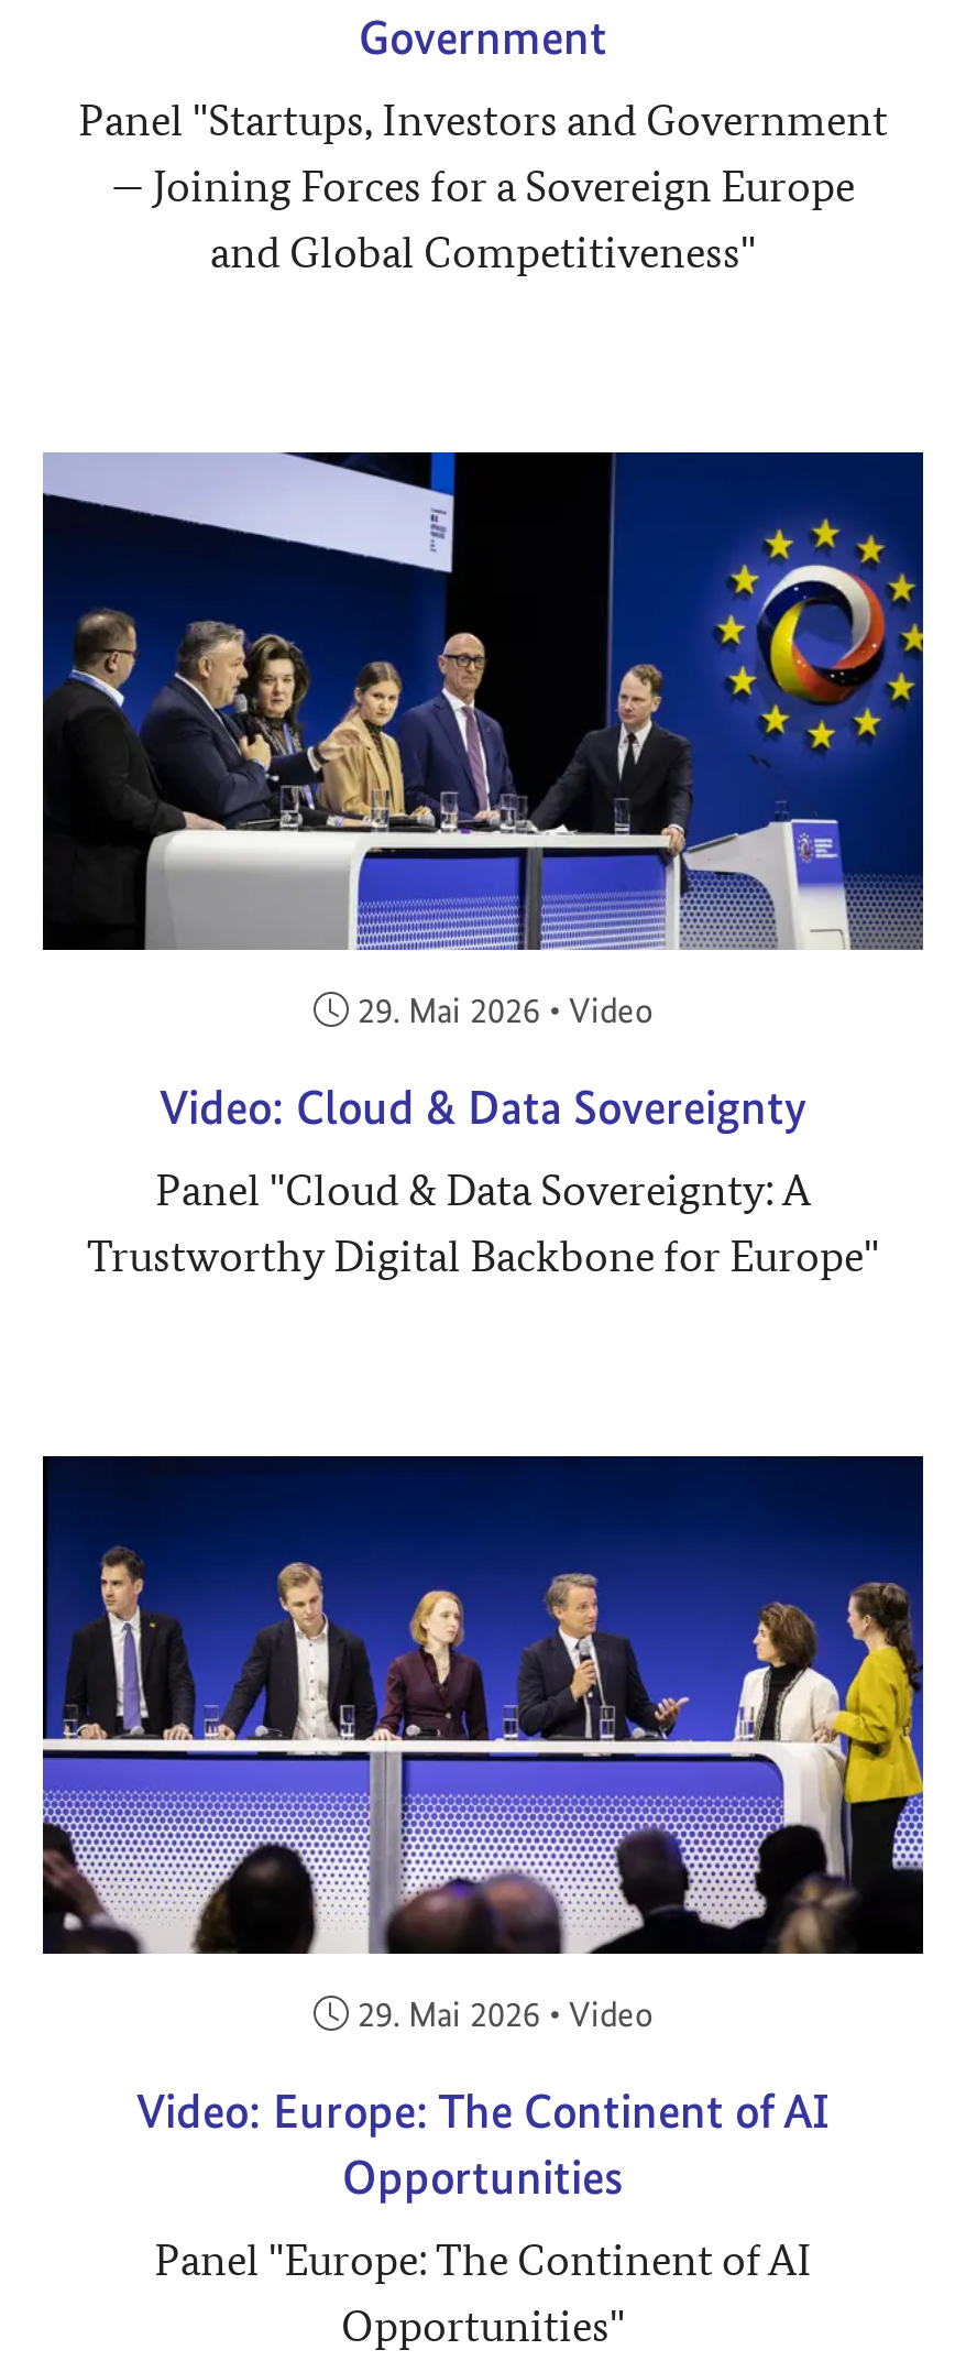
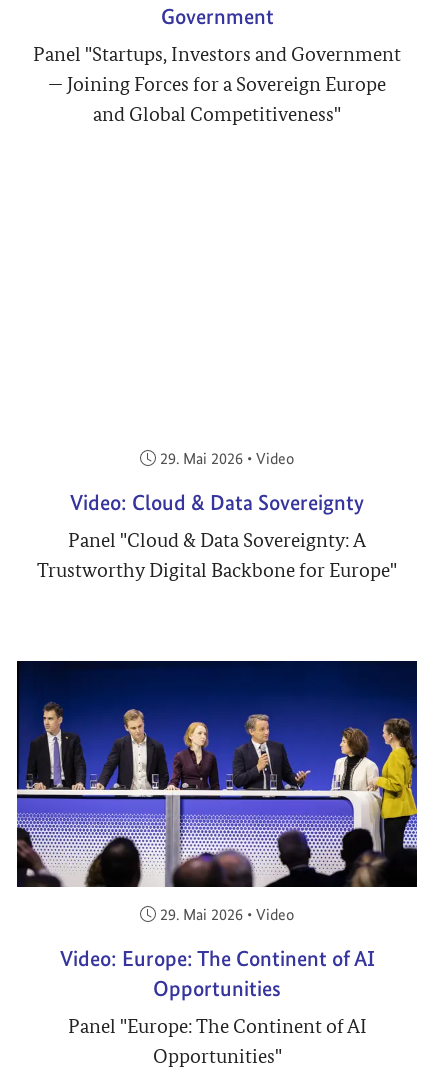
[41,449,925,953] [image] -> none

